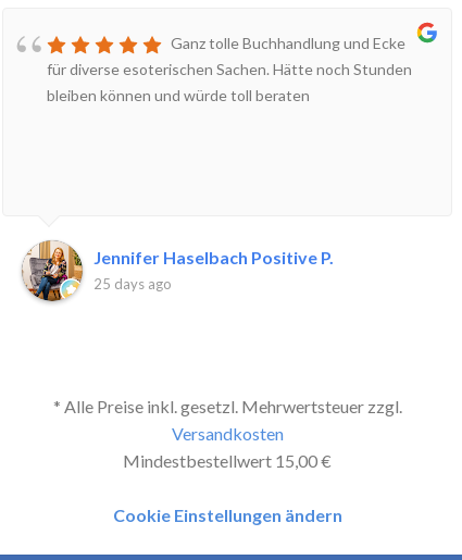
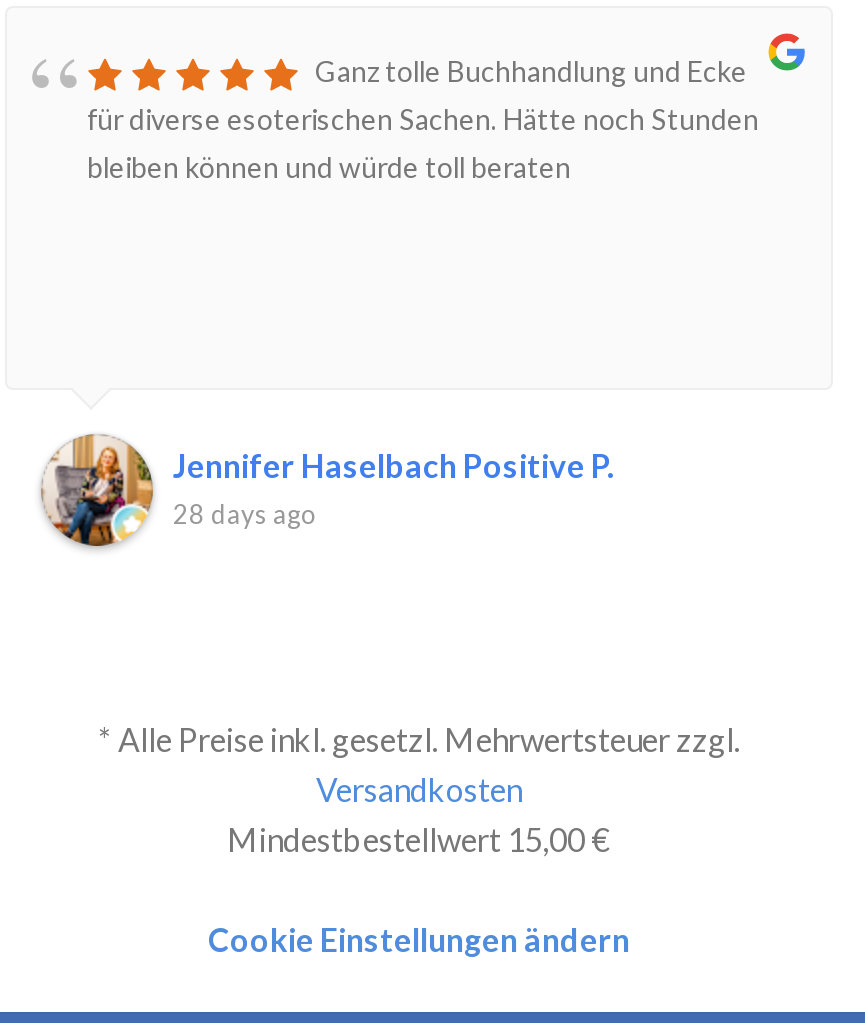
[93,275,172,293] 25 days ago -> [173,498,317,530] 28 days ago

